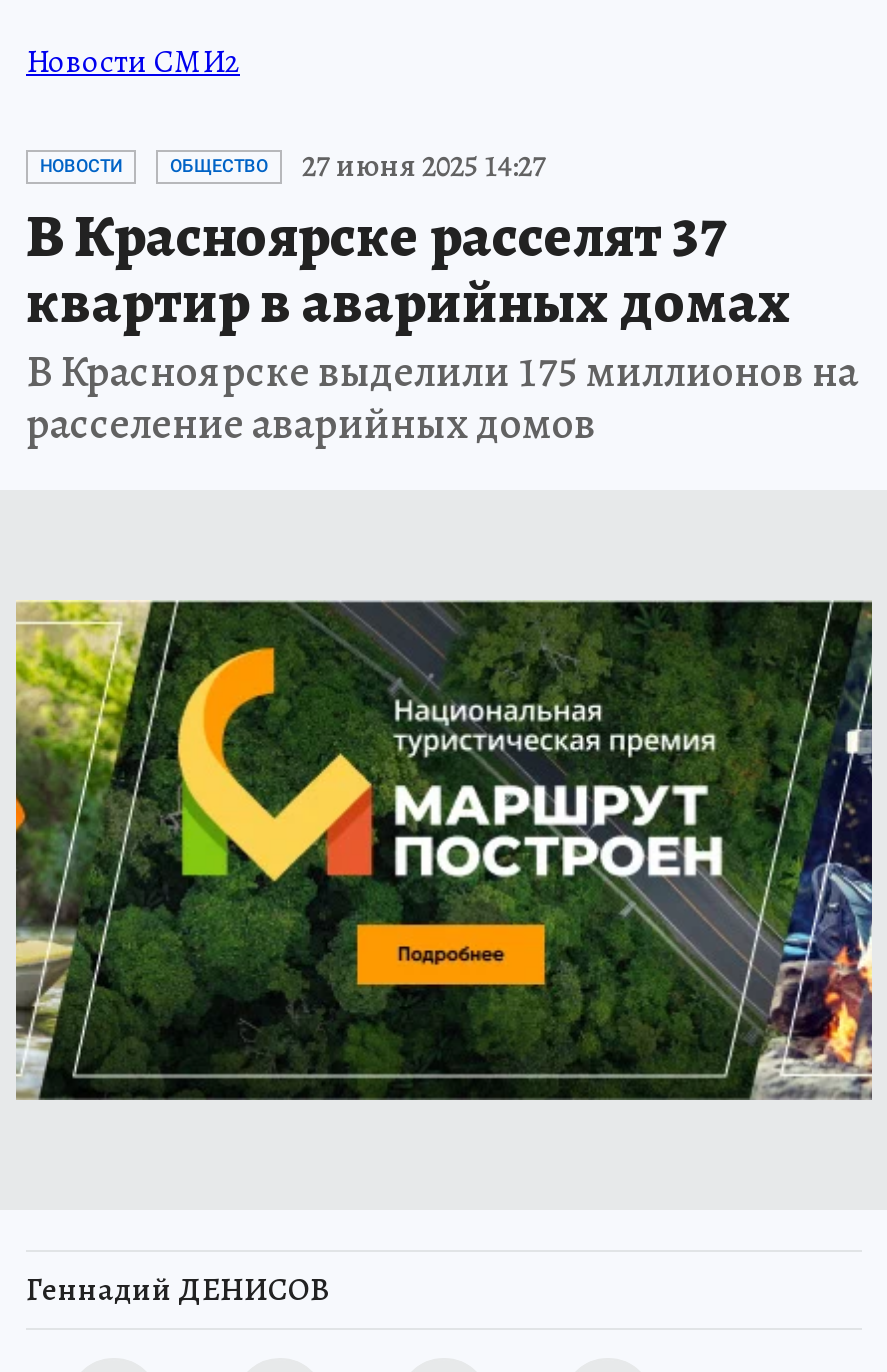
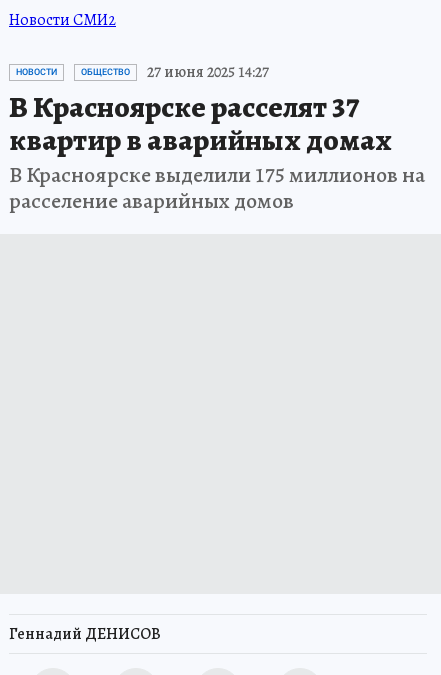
[14,598,874,1102] [image] -> none

